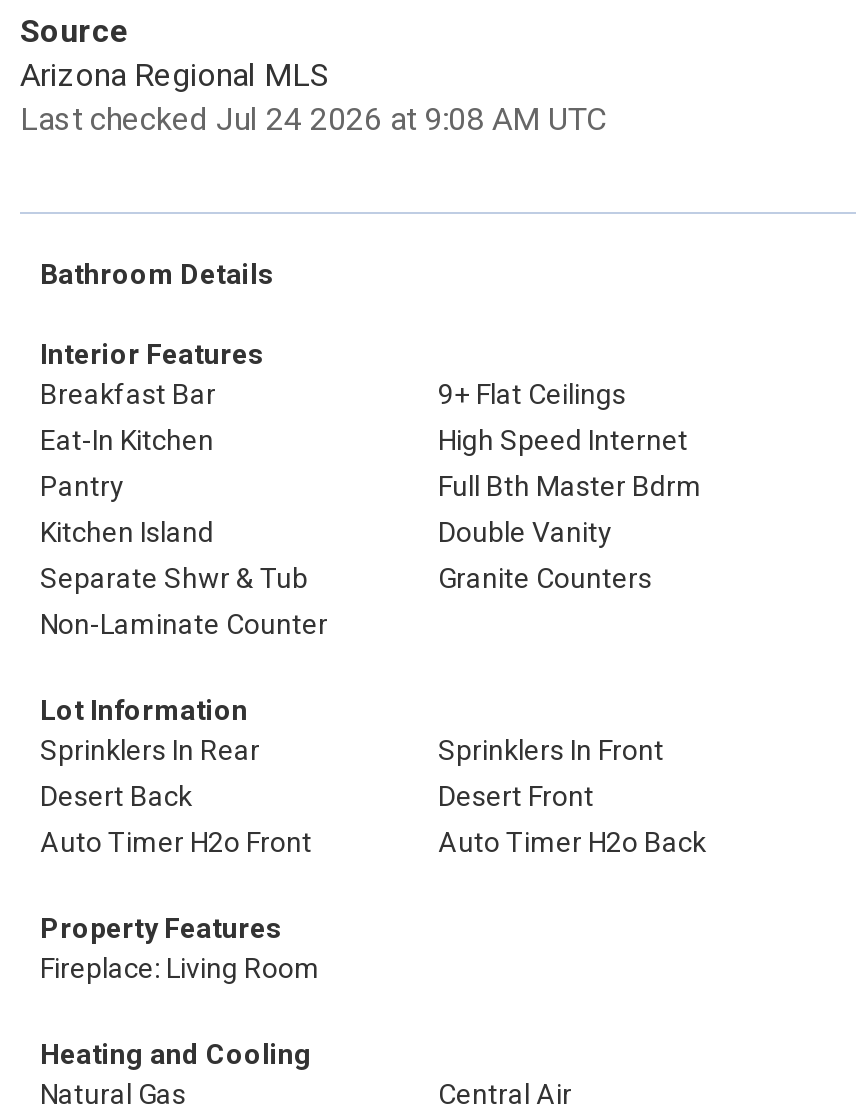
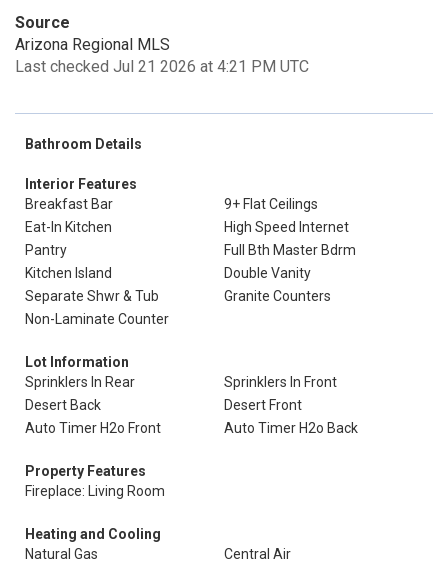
[20,100,606,138] Last checked Jul 24 2026 at 9:08 AM UTC -> [15,57,309,76] Last checked Jul 21 2026 at 4:21 PM UTC

